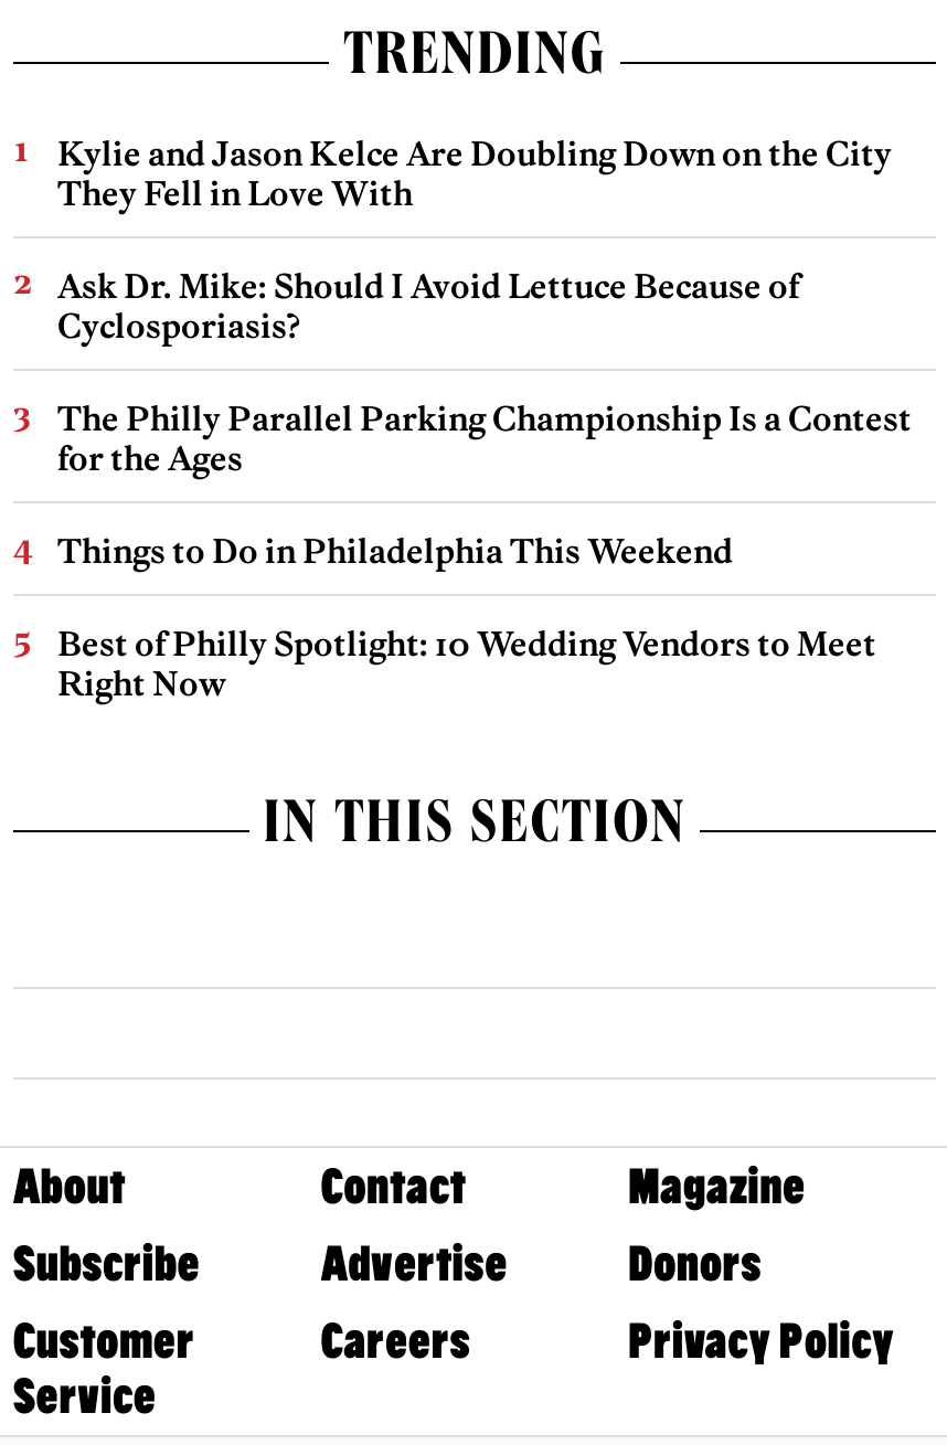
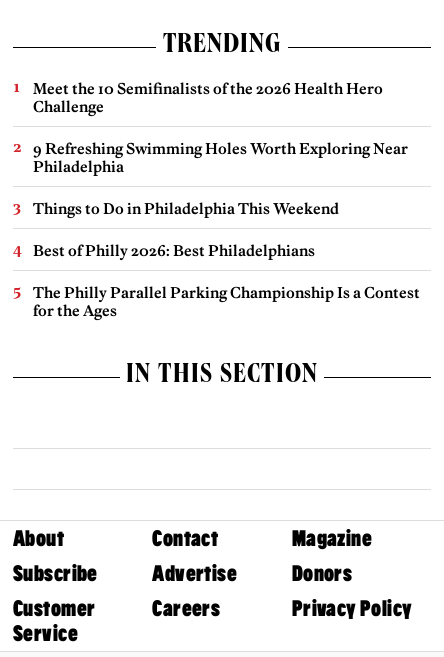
[57,133,892,348] Kylie and Jason Kelce Are Doubling Down on the City | They Fell in Love With | Ask Dr. Mike: Should I Avoid Lettuce Because of | Cyclosporiasis? -> [33,79,408,260] Meet the 10 Semifinalists of the 2026 Health Hero | Challenge | 9 Refreshing Swimming Holes Worth Exploring Near | Philadelphia | Best of Philly 2026: Best Philadelphians
moved [57,398,912,480] -> [33,283,420,320]: The Philly Parallel Parking Championship Is a Contest | for the Ages
moved [57,531,733,573] -> [33,199,339,218]: Things to Do in Philadelphia This Weekend
[57,623,876,705] Best of Philly Spotlight: 10 Wedding Vendors to Meet | Right Now -> none

